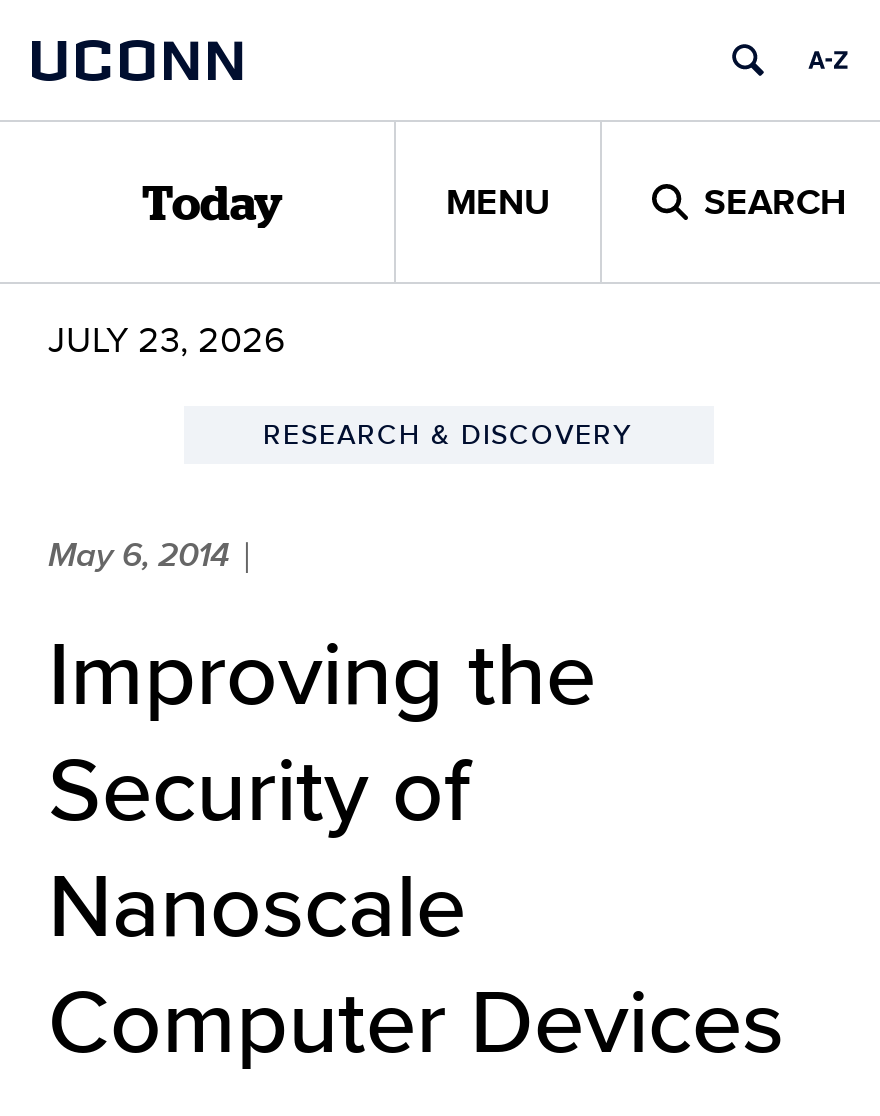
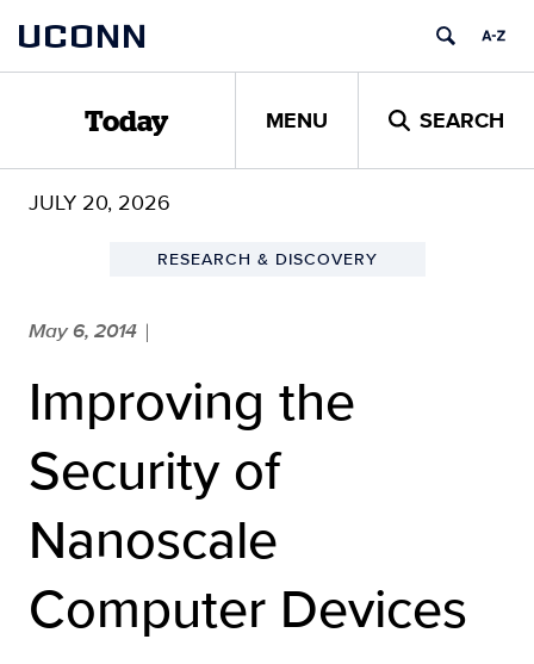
[48,314,286,364] JULY 23, 2026 -> [29,187,170,217] JULY 20, 2026

